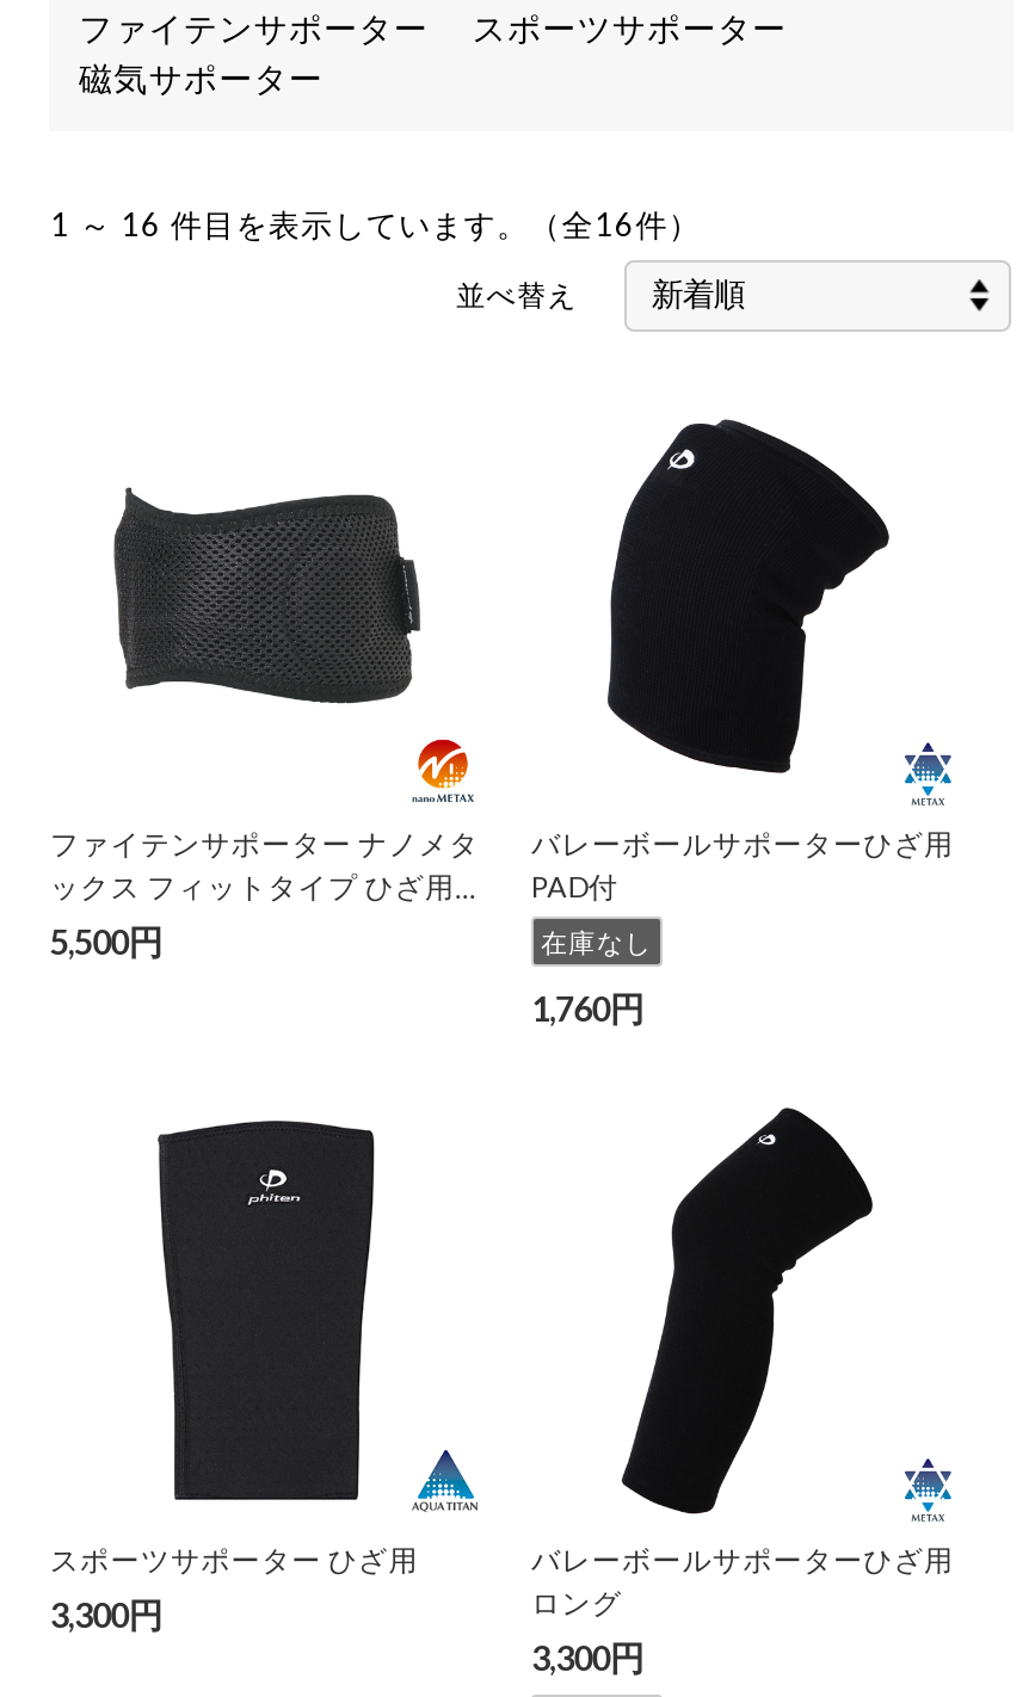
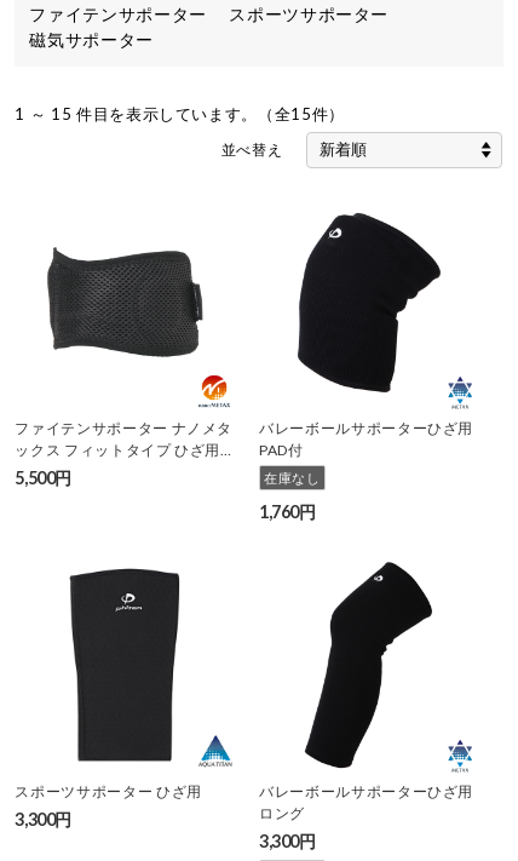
[50,205,701,243] 1 ～ 16 件目を表示しています。（全16件） -> [15,104,345,123] 1 ～ 15 件目を表示しています。（全15件）

